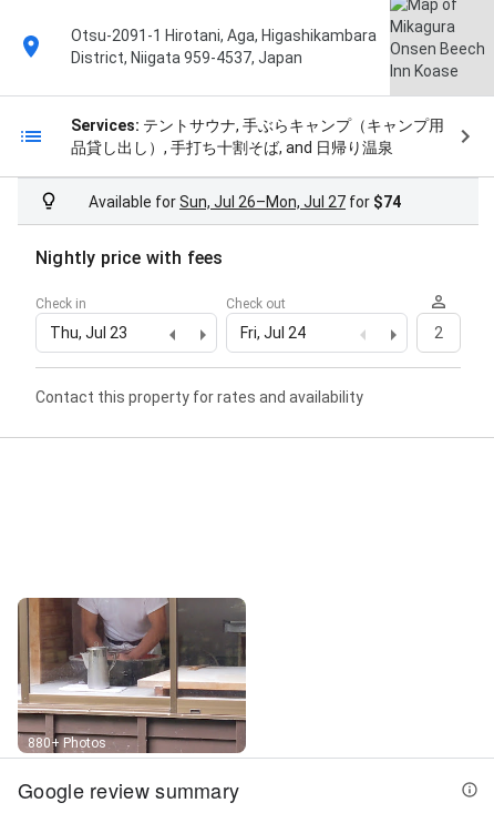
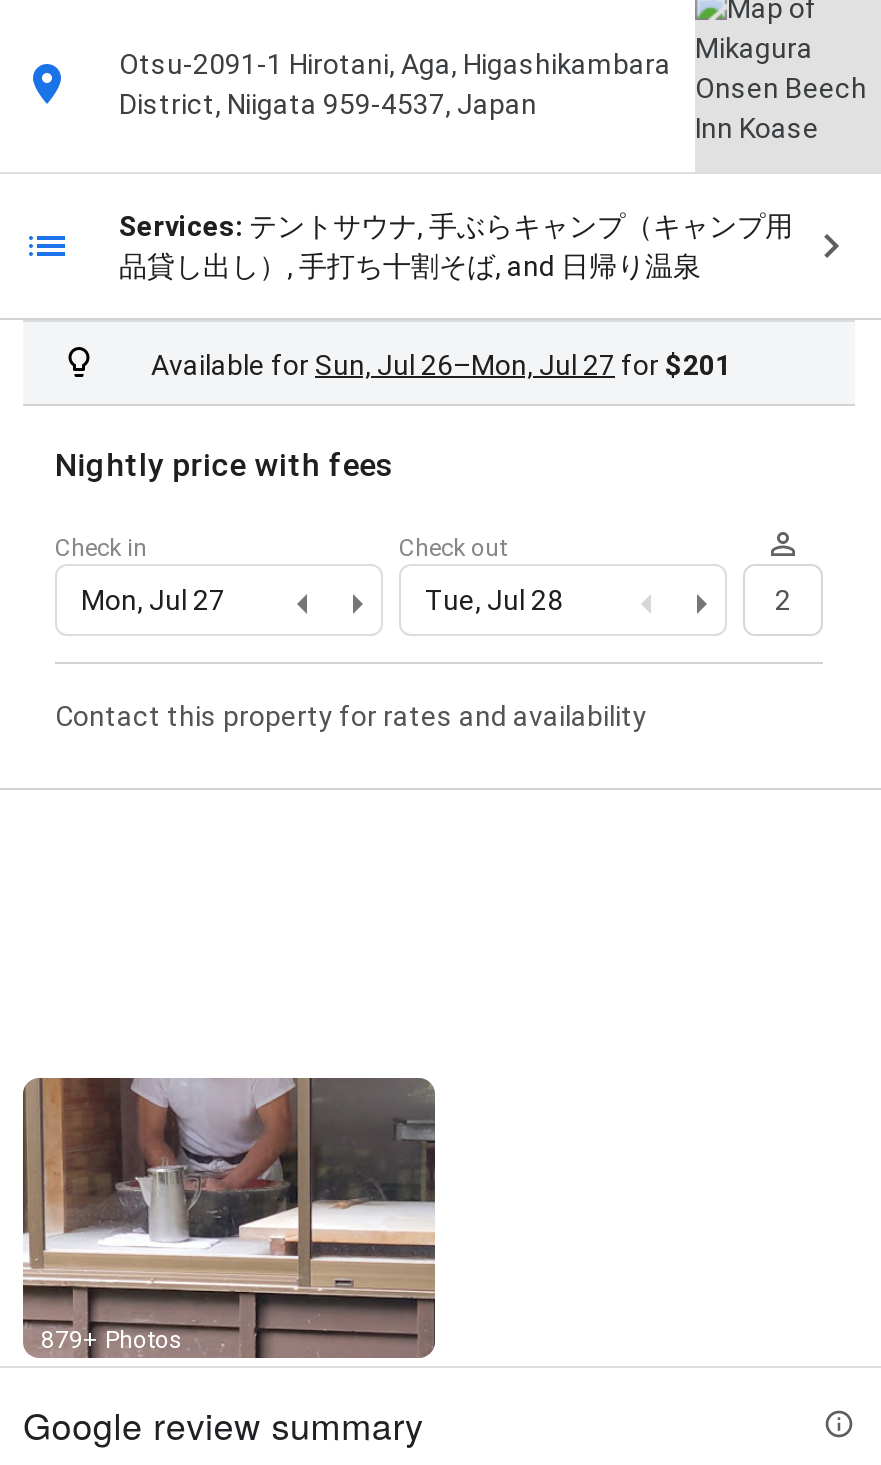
[89,194,401,211] Available for Sun, Jul 26–Mon, Jul 27 for $74 -> [151,349,731,381] Available for Sun, Jul 26–Mon, Jul 27 for $201
[50,324,127,342] Thu, Jul 23 -> [81,585,225,617] Mon, Jul 27
[240,324,306,342] Fri, Jul 24 -> [425,585,563,617] Tue, Jul 28
[28,736,106,751] 880+ Photos -> [41,1327,183,1355] 879+ Photos

